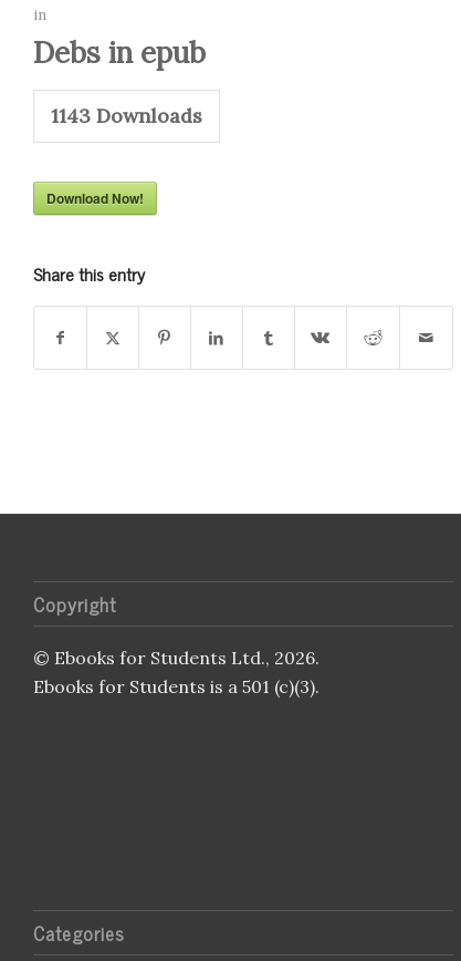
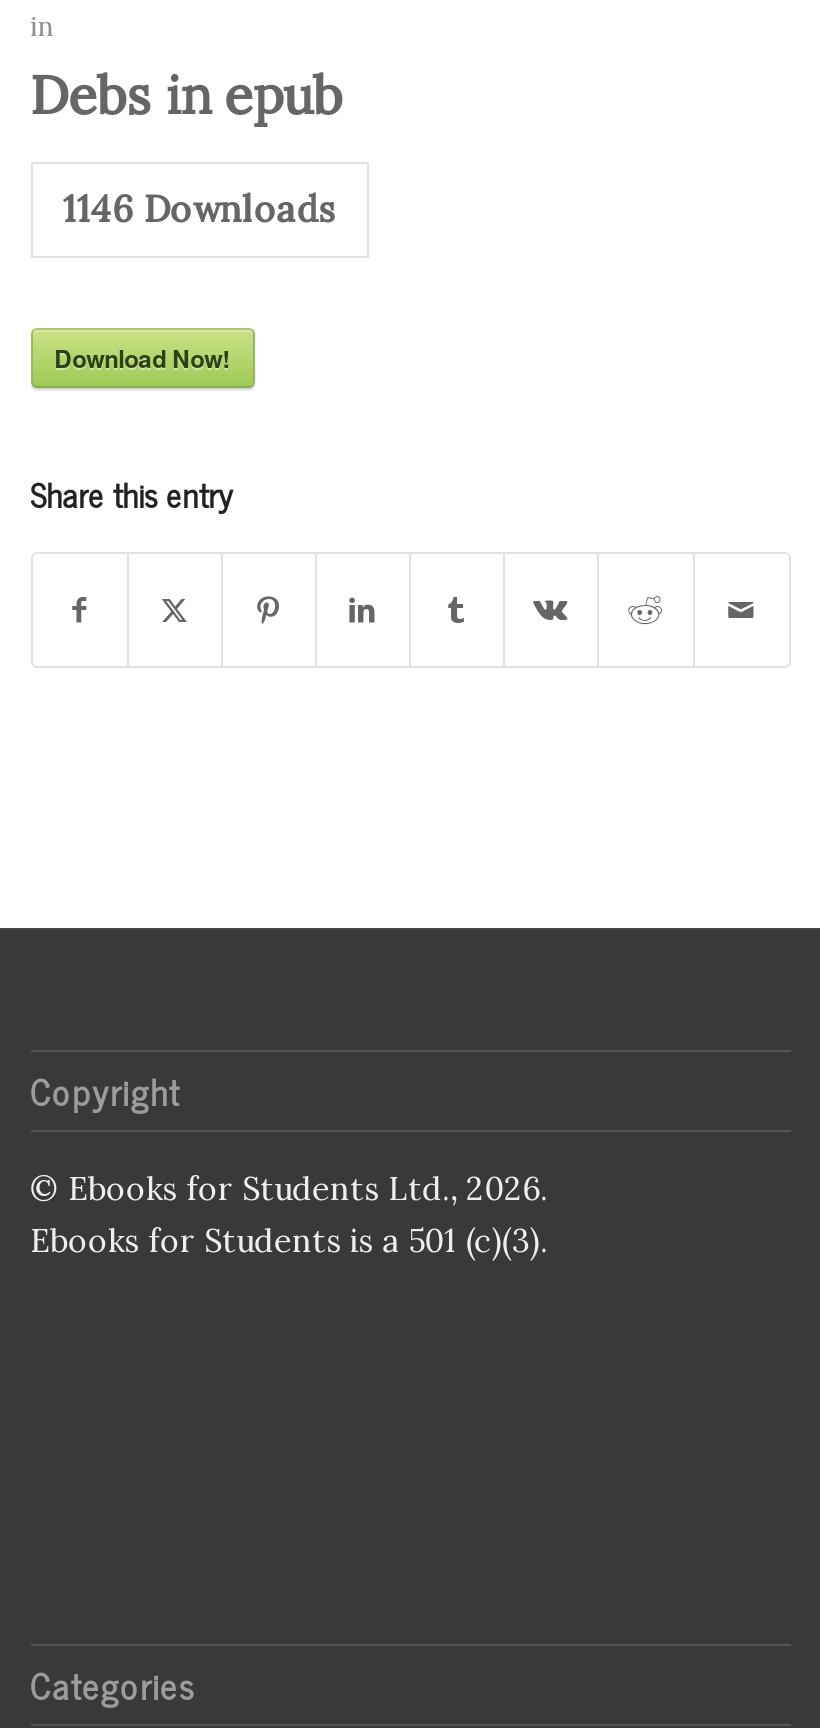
[50,103,202,128] 1143 Downloads -> [62,186,336,232] 1146 Downloads

